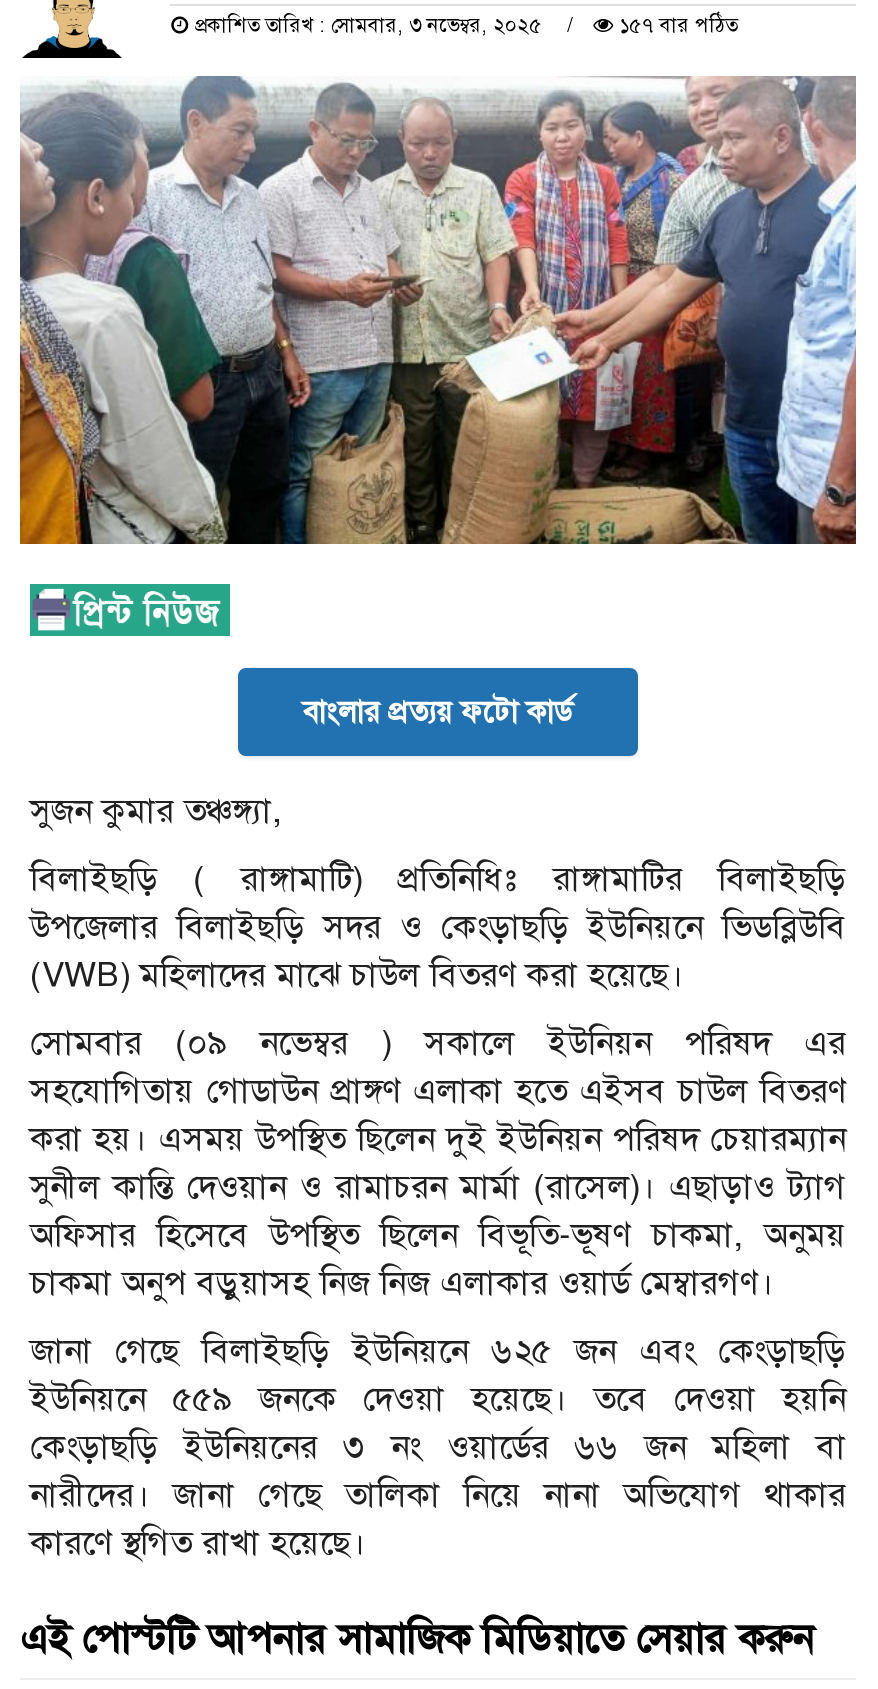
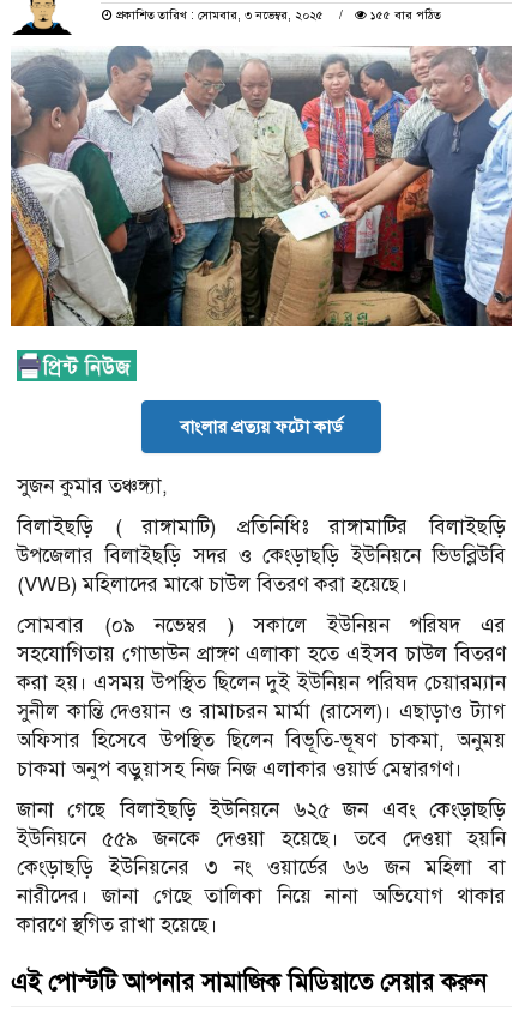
[613,11,737,37] ১৫৭ বার পঠিত -> [366,7,441,22] ১৫৫ বার পঠিত

